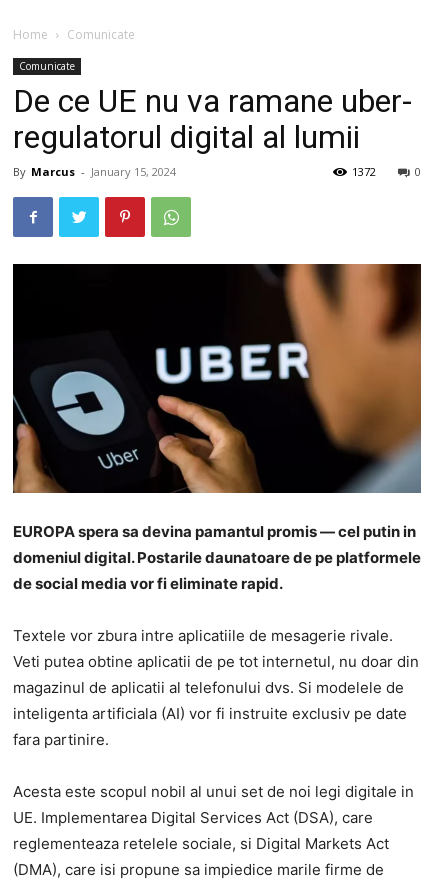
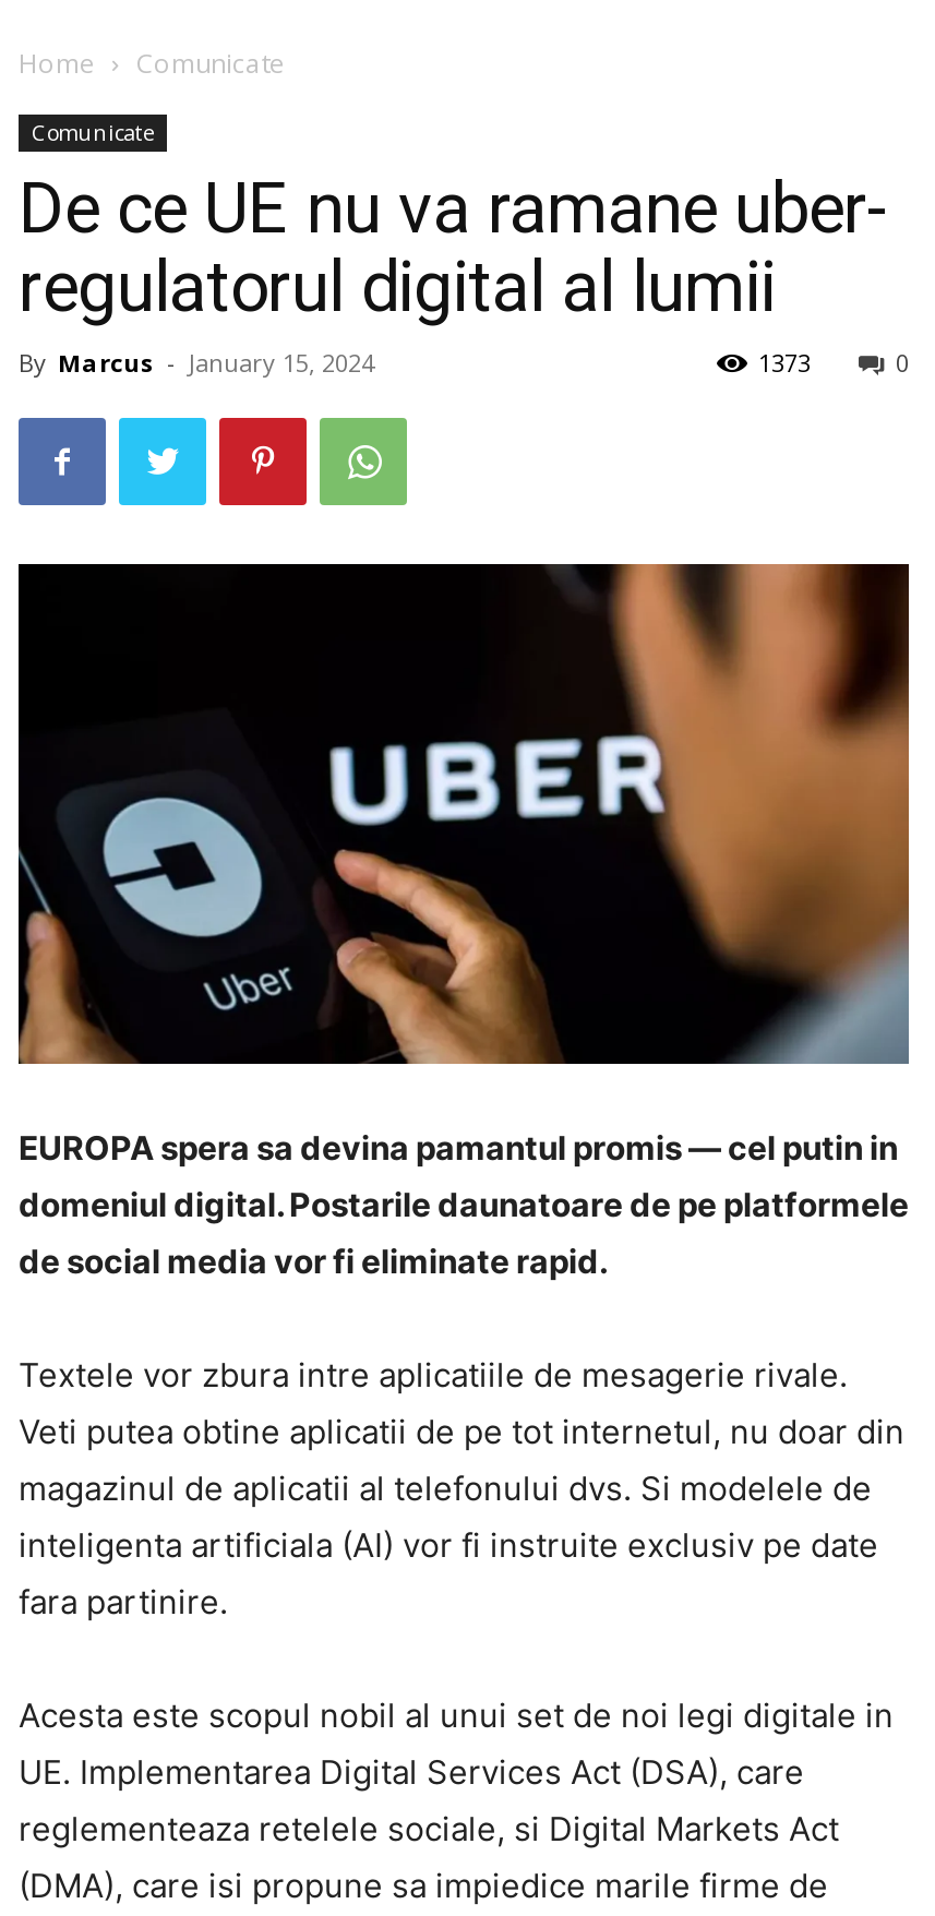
[352,164,376,179] 1372 -> [758,346,811,379] 1373

